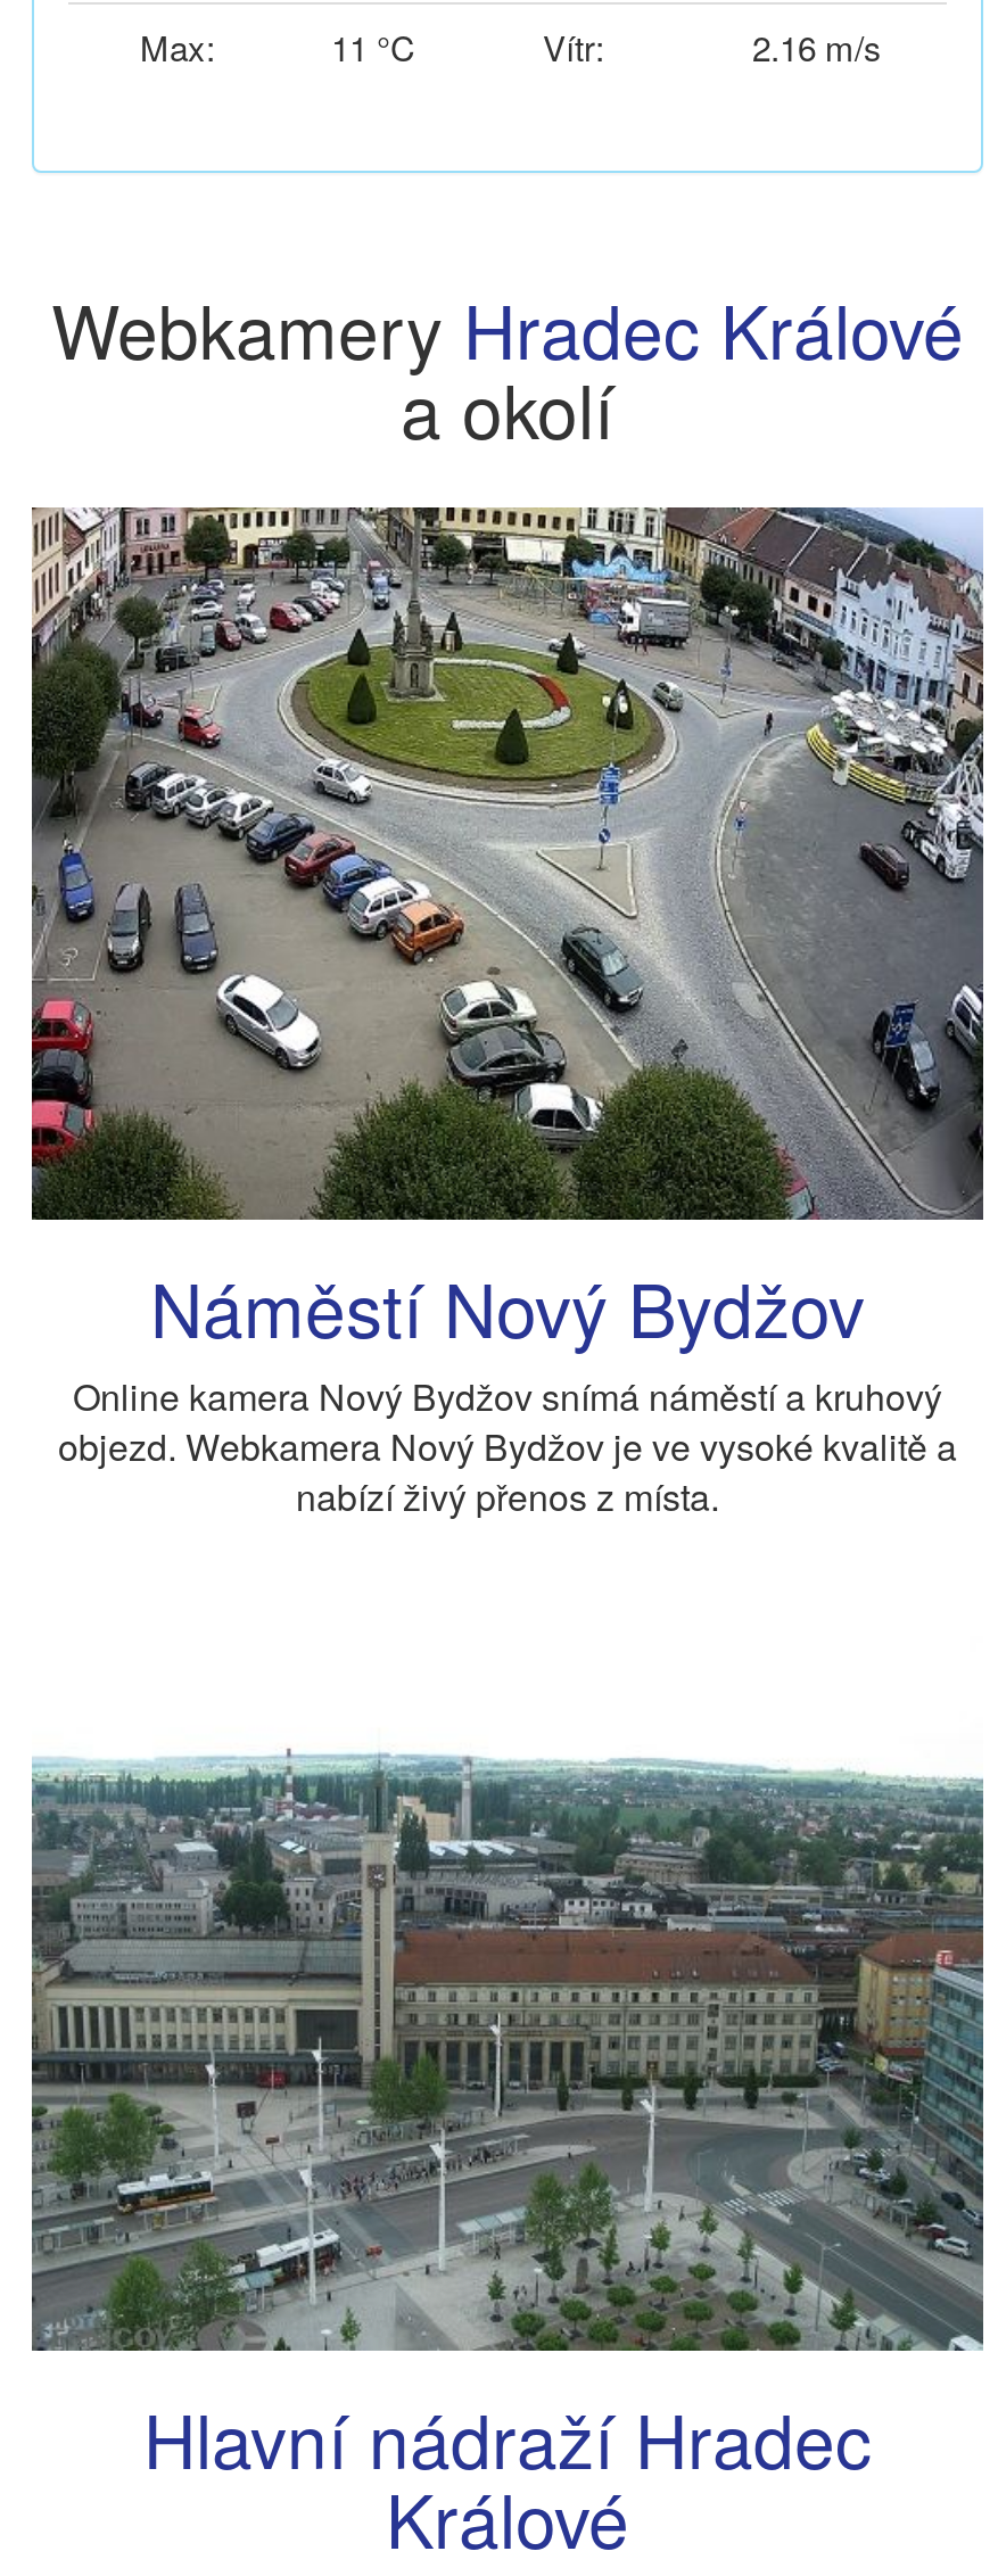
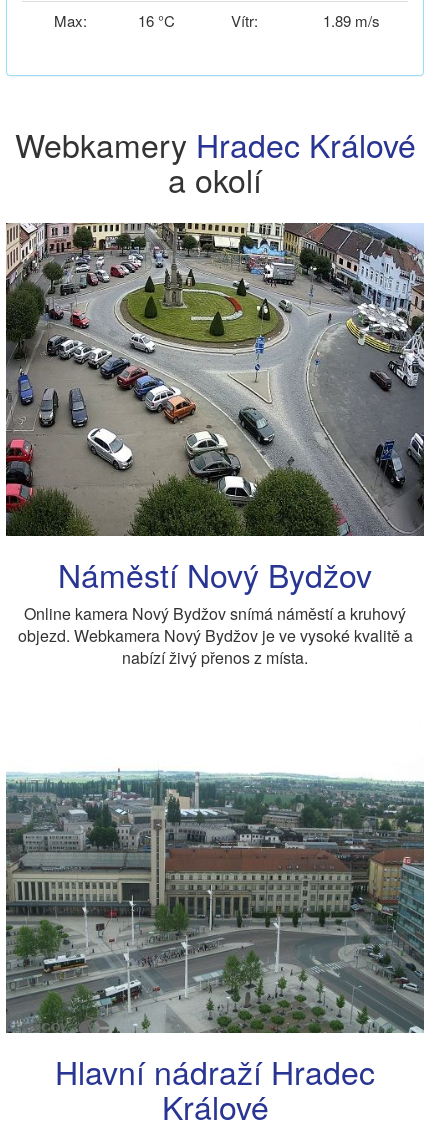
[331,23,415,71] 11 °C -> [137,10,174,31] 16 °C
[752,23,882,71] 2.16 m/s -> [322,10,379,31] 1.89 m/s

